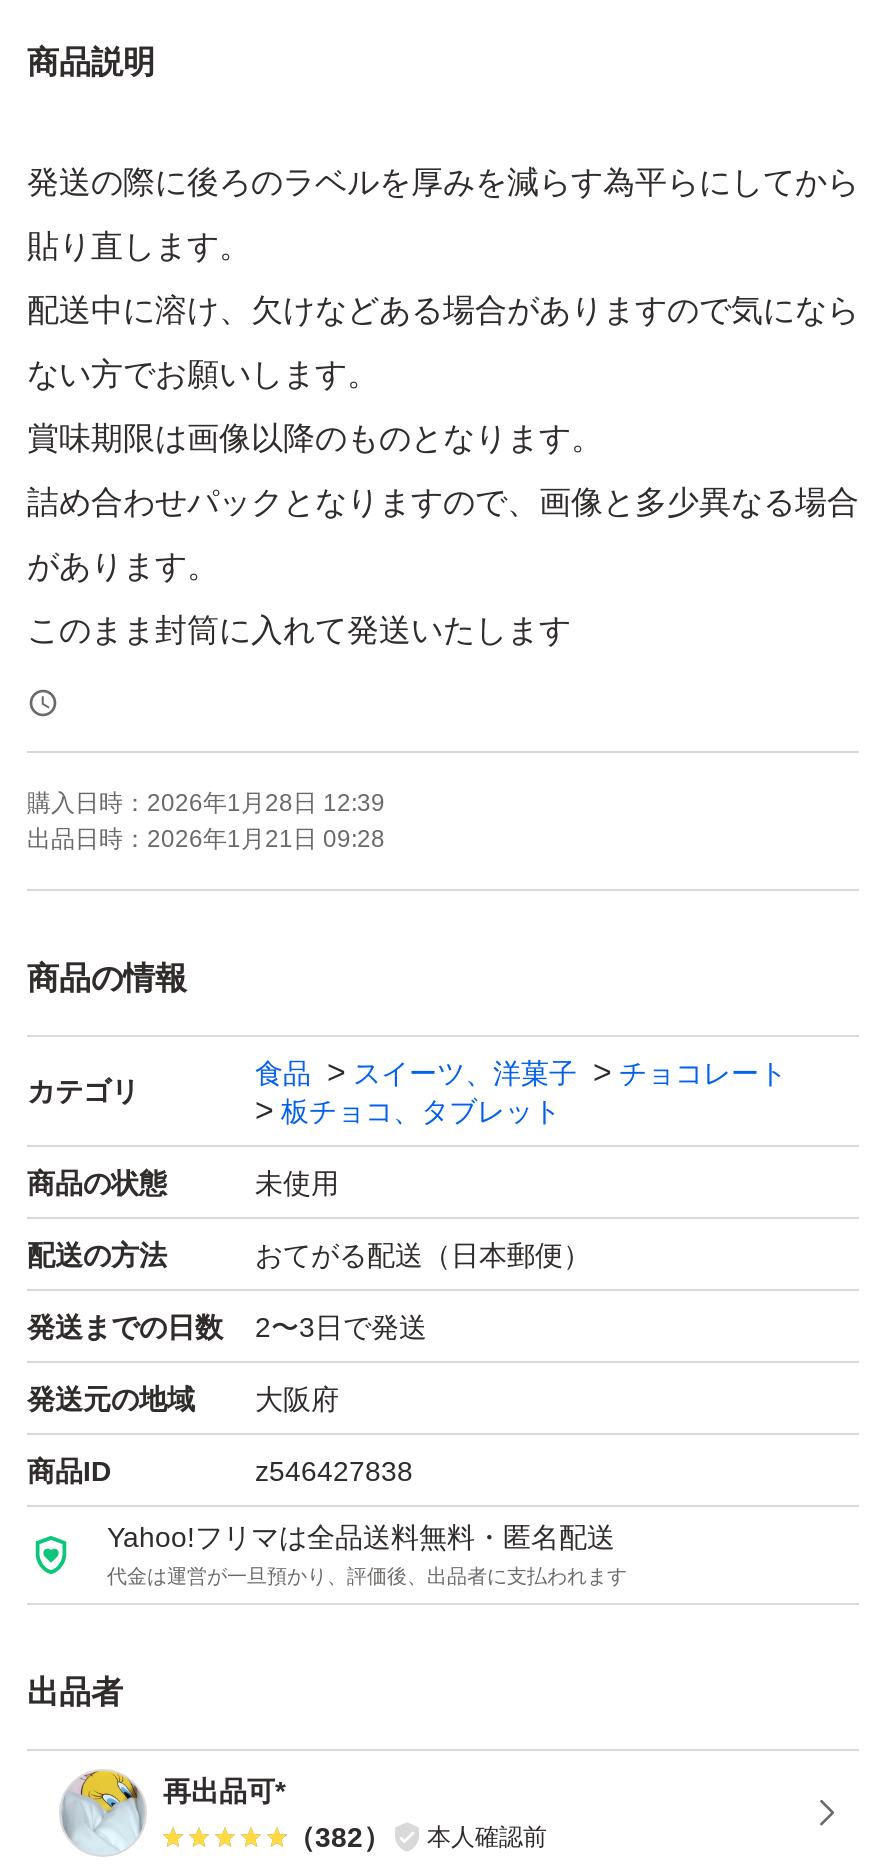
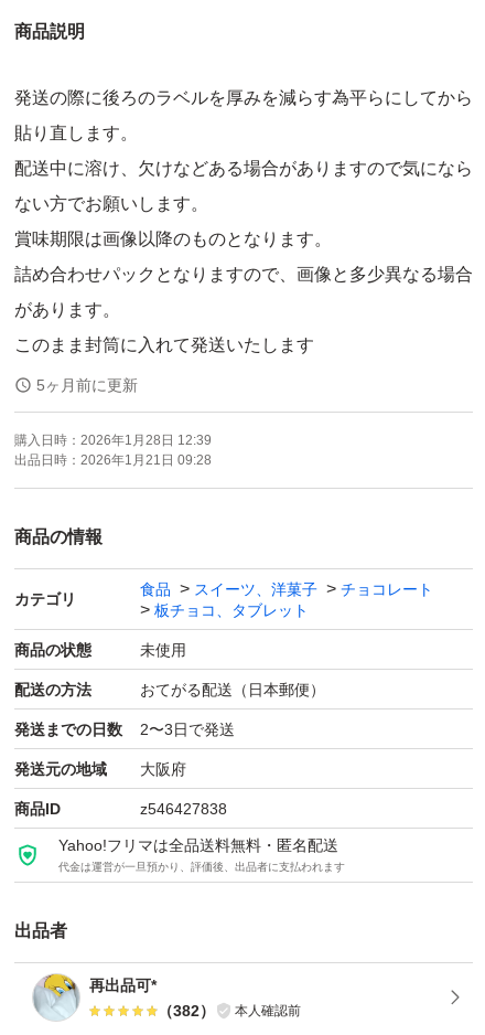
none -> [36,377,138,394] 5ヶ月前に更新

